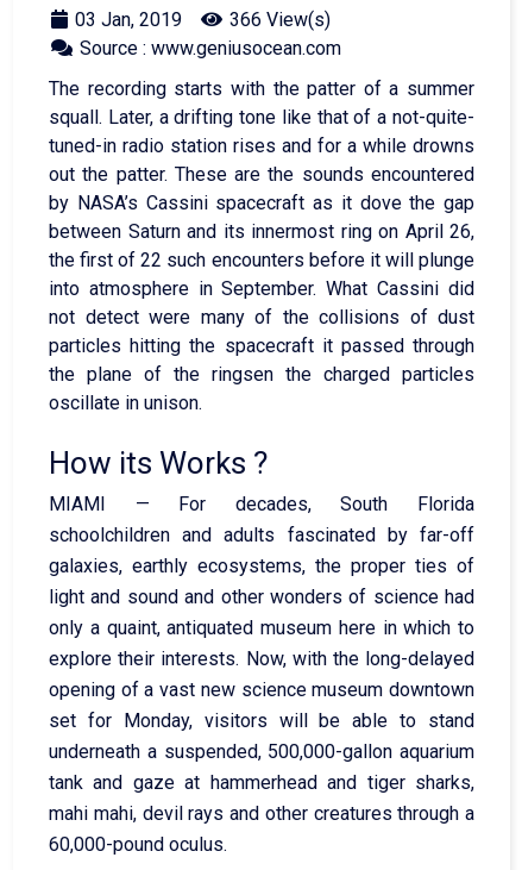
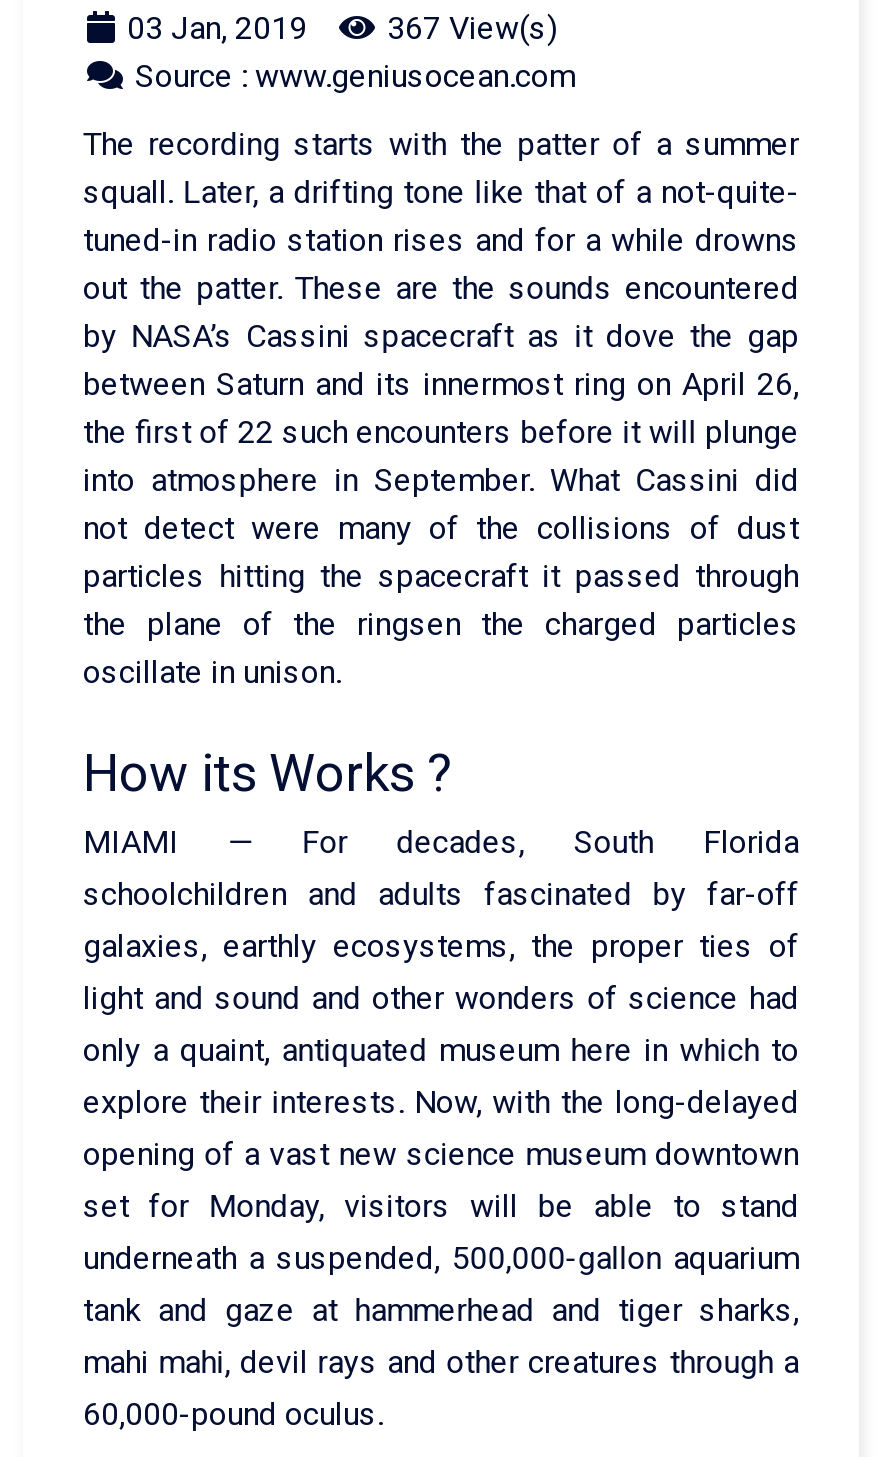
[70,8,331,31] 03 Jan, 2019 366 View(s) -> [119,9,557,47] 03 Jan, 2019 367 View(s)

